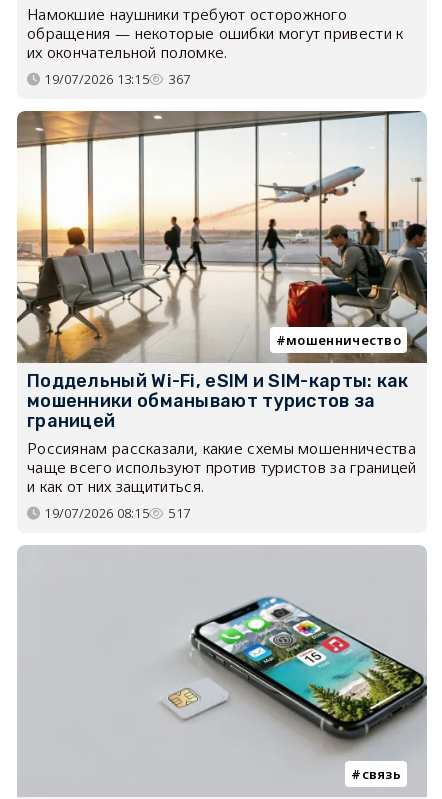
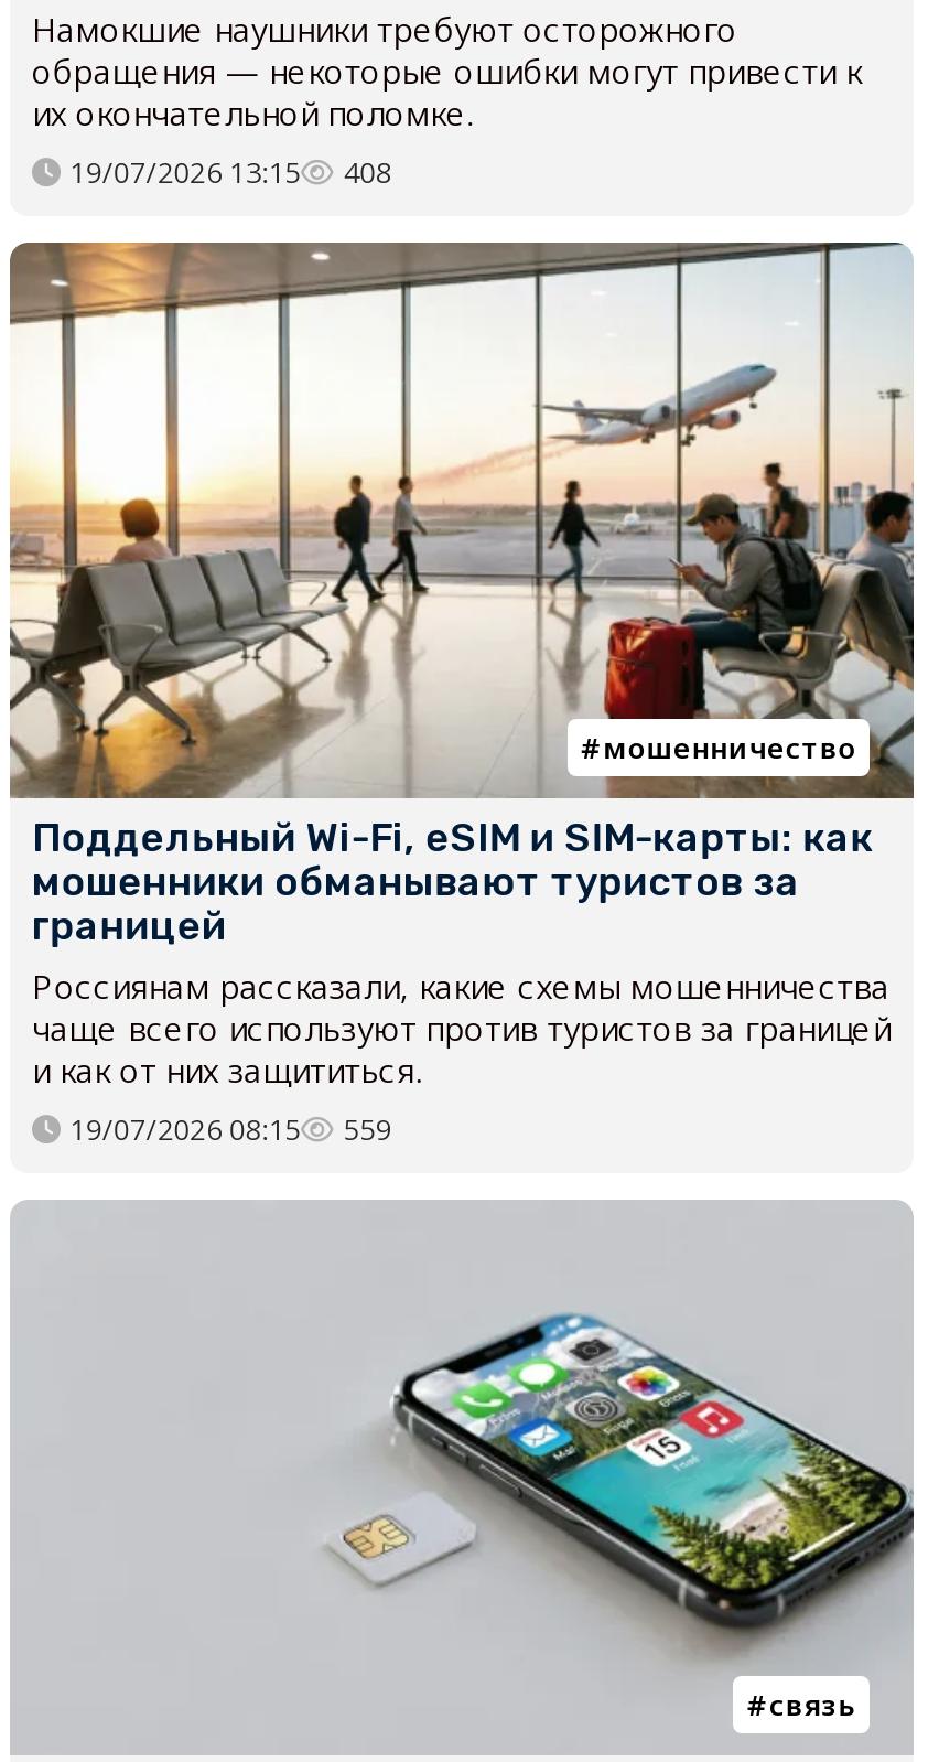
[44,70,190,88] 19/07/2026 13:15 367 -> [70,153,392,193] 19/07/2026 13:15 408
[44,504,190,522] 19/07/2026 08:15 517 -> [70,1111,392,1150] 19/07/2026 08:15 559

